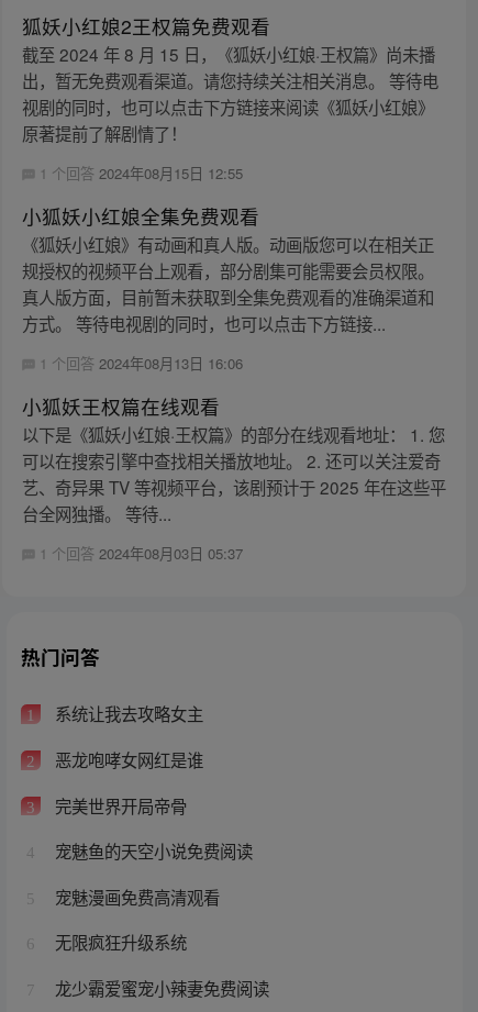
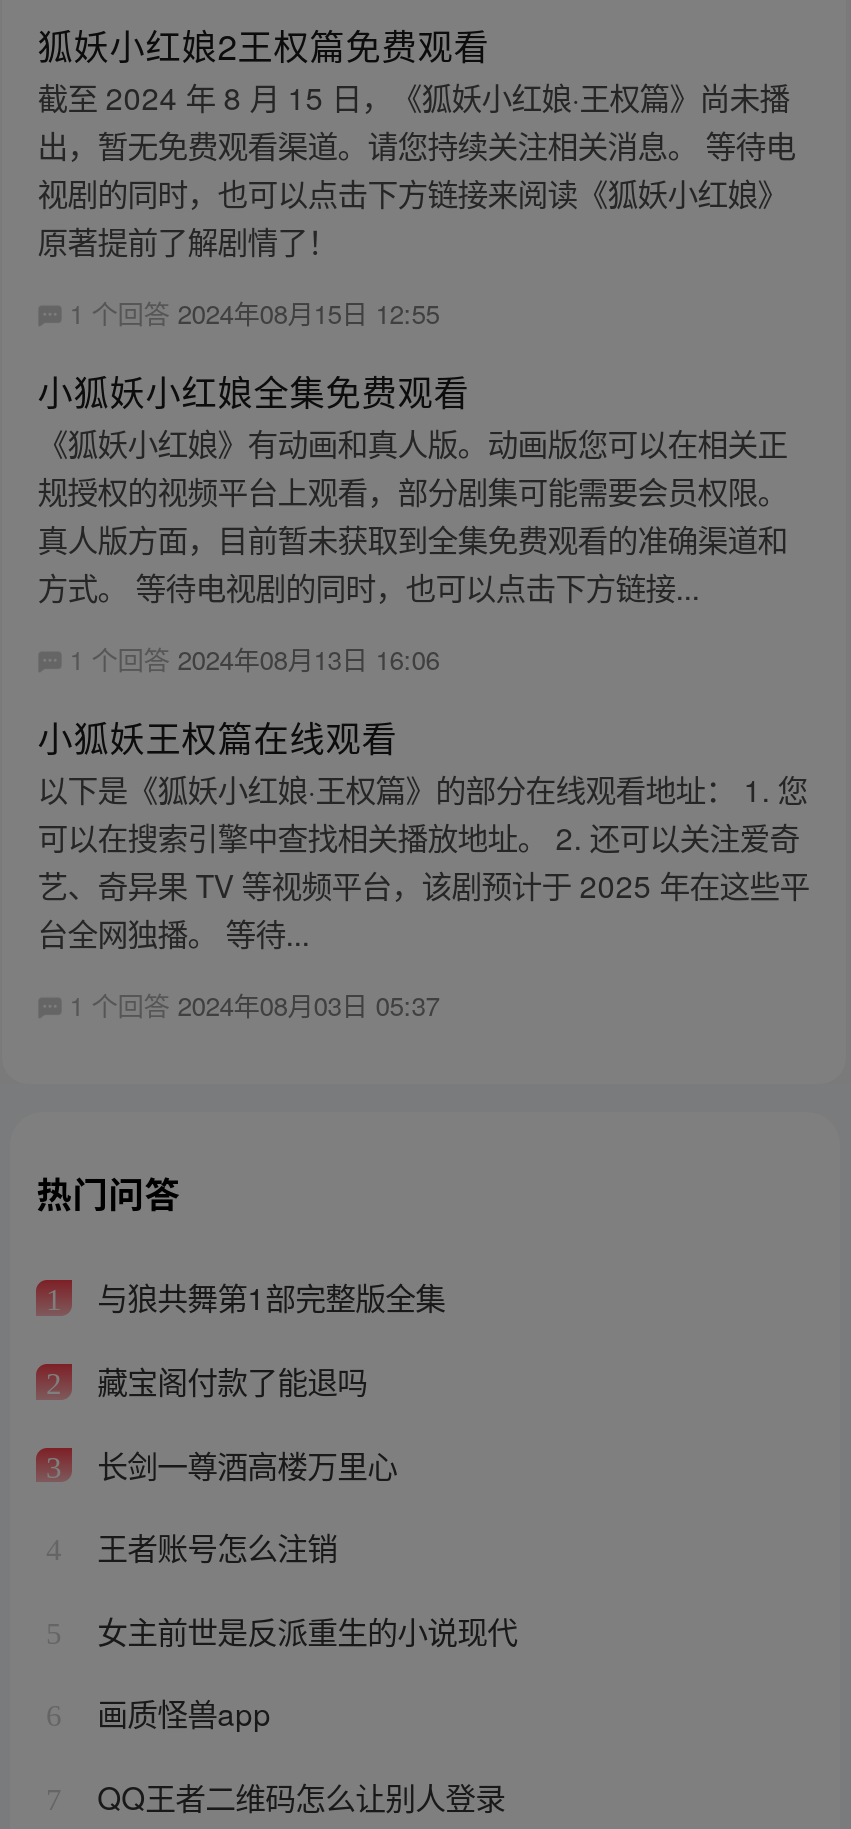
[50,702,203,726] 系统让我去攻略女主 -> [89,1275,445,1319] 与狼共舞第1部完整版全集
[50,747,203,771] 恶龙咆哮女网红是谁 -> [89,1358,367,1402] 藏宝阁付款了能退吗
[50,793,186,817] 完美世界开局帝骨 -> [89,1441,397,1485] 长剑一尊酒高楼万里心
[50,839,252,863] 宠魅鱼的天空小说免费阅读 -> [89,1525,337,1569] 王者账号怎么注销
[50,884,219,909] 宠魅漫画免费高清观看 -> [89,1608,517,1652] 女主前世是反派重生的小说现代
[50,930,186,954] 无限疯狂升级系统 -> [89,1691,271,1735] 画质怪兽app
[50,976,269,1000] 龙少霸爱蜜宠小辣妻免费阅读 -> [89,1774,505,1818] QQ王者二维码怎么让别人登录

